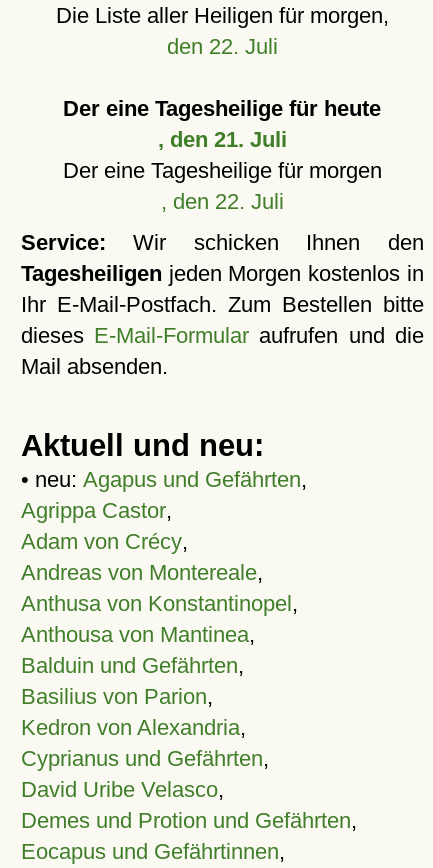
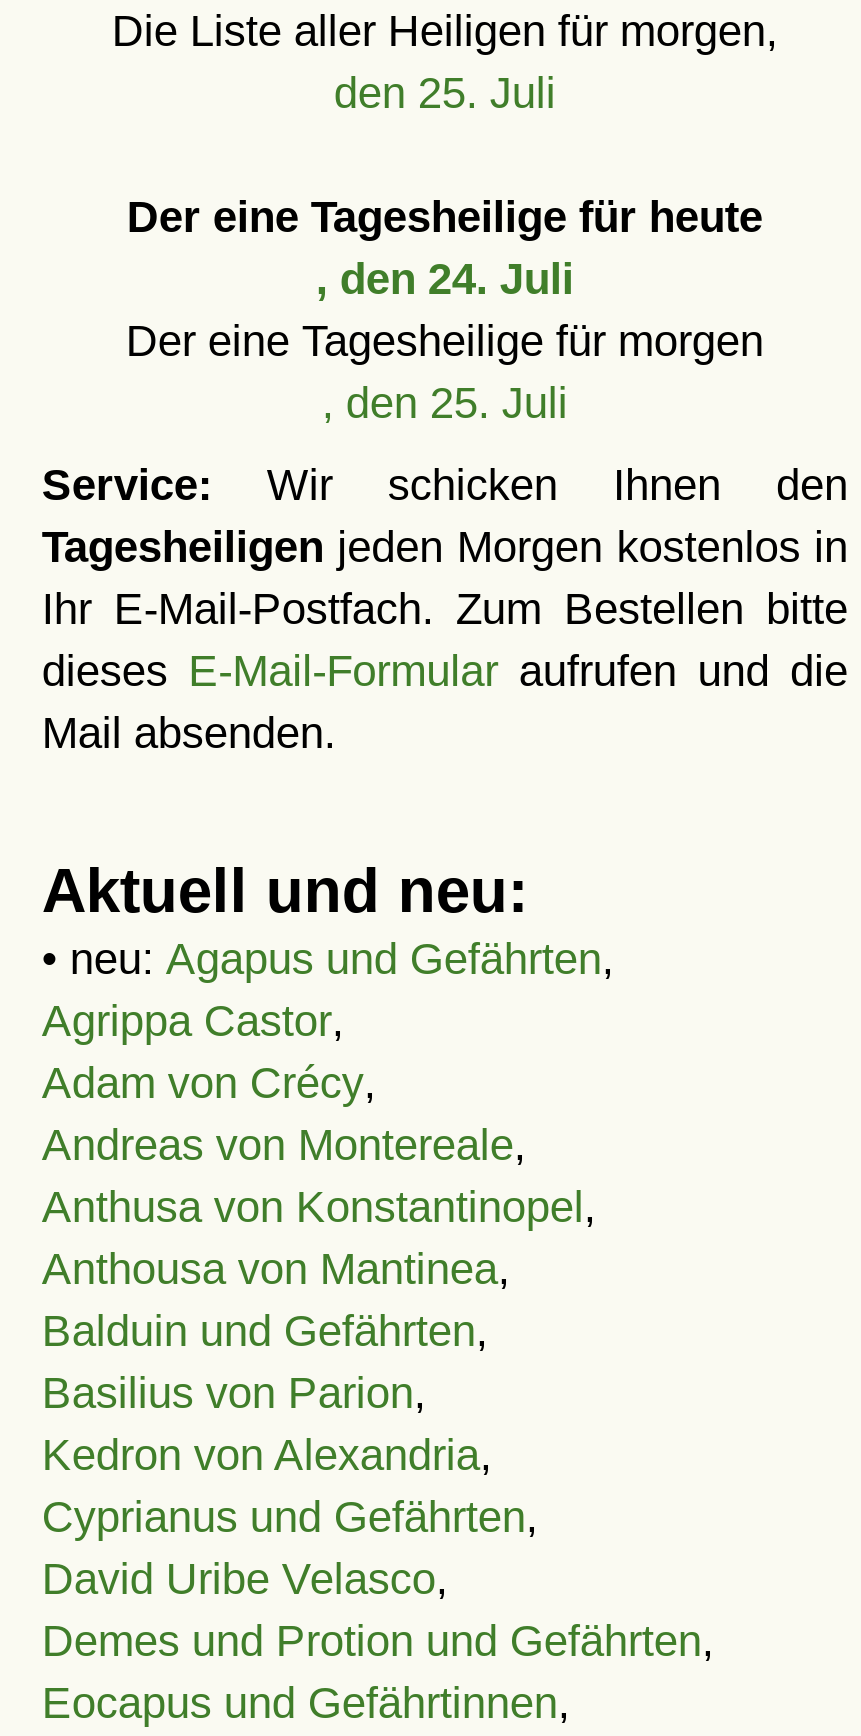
[167,34,278,59] den 22. Juli -> [334,68,556,118] den 25. Juli
[158,127,287,152] , den 21. Juli -> [316,254,574,304] , den 24. Juli
[161,189,284,214] , den 22. Juli -> [322,378,568,428] , den 25. Juli

